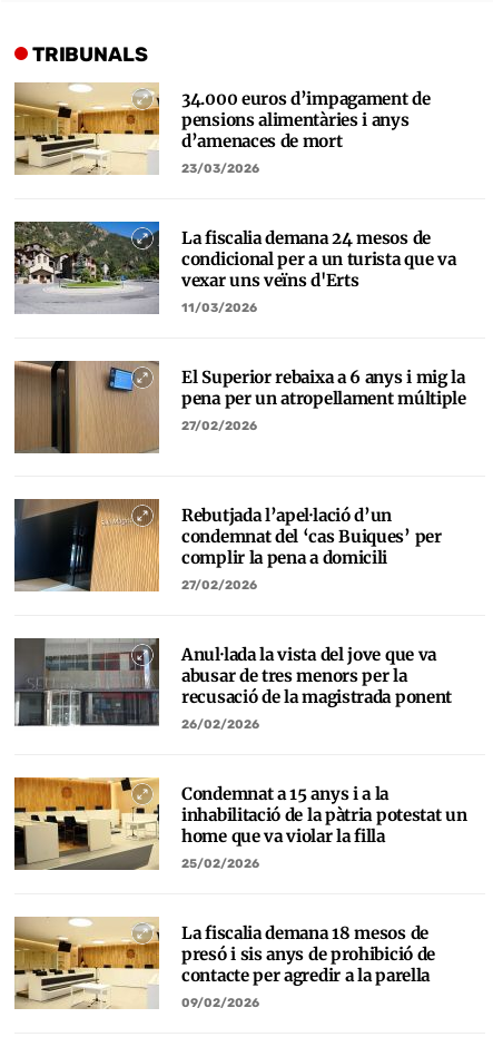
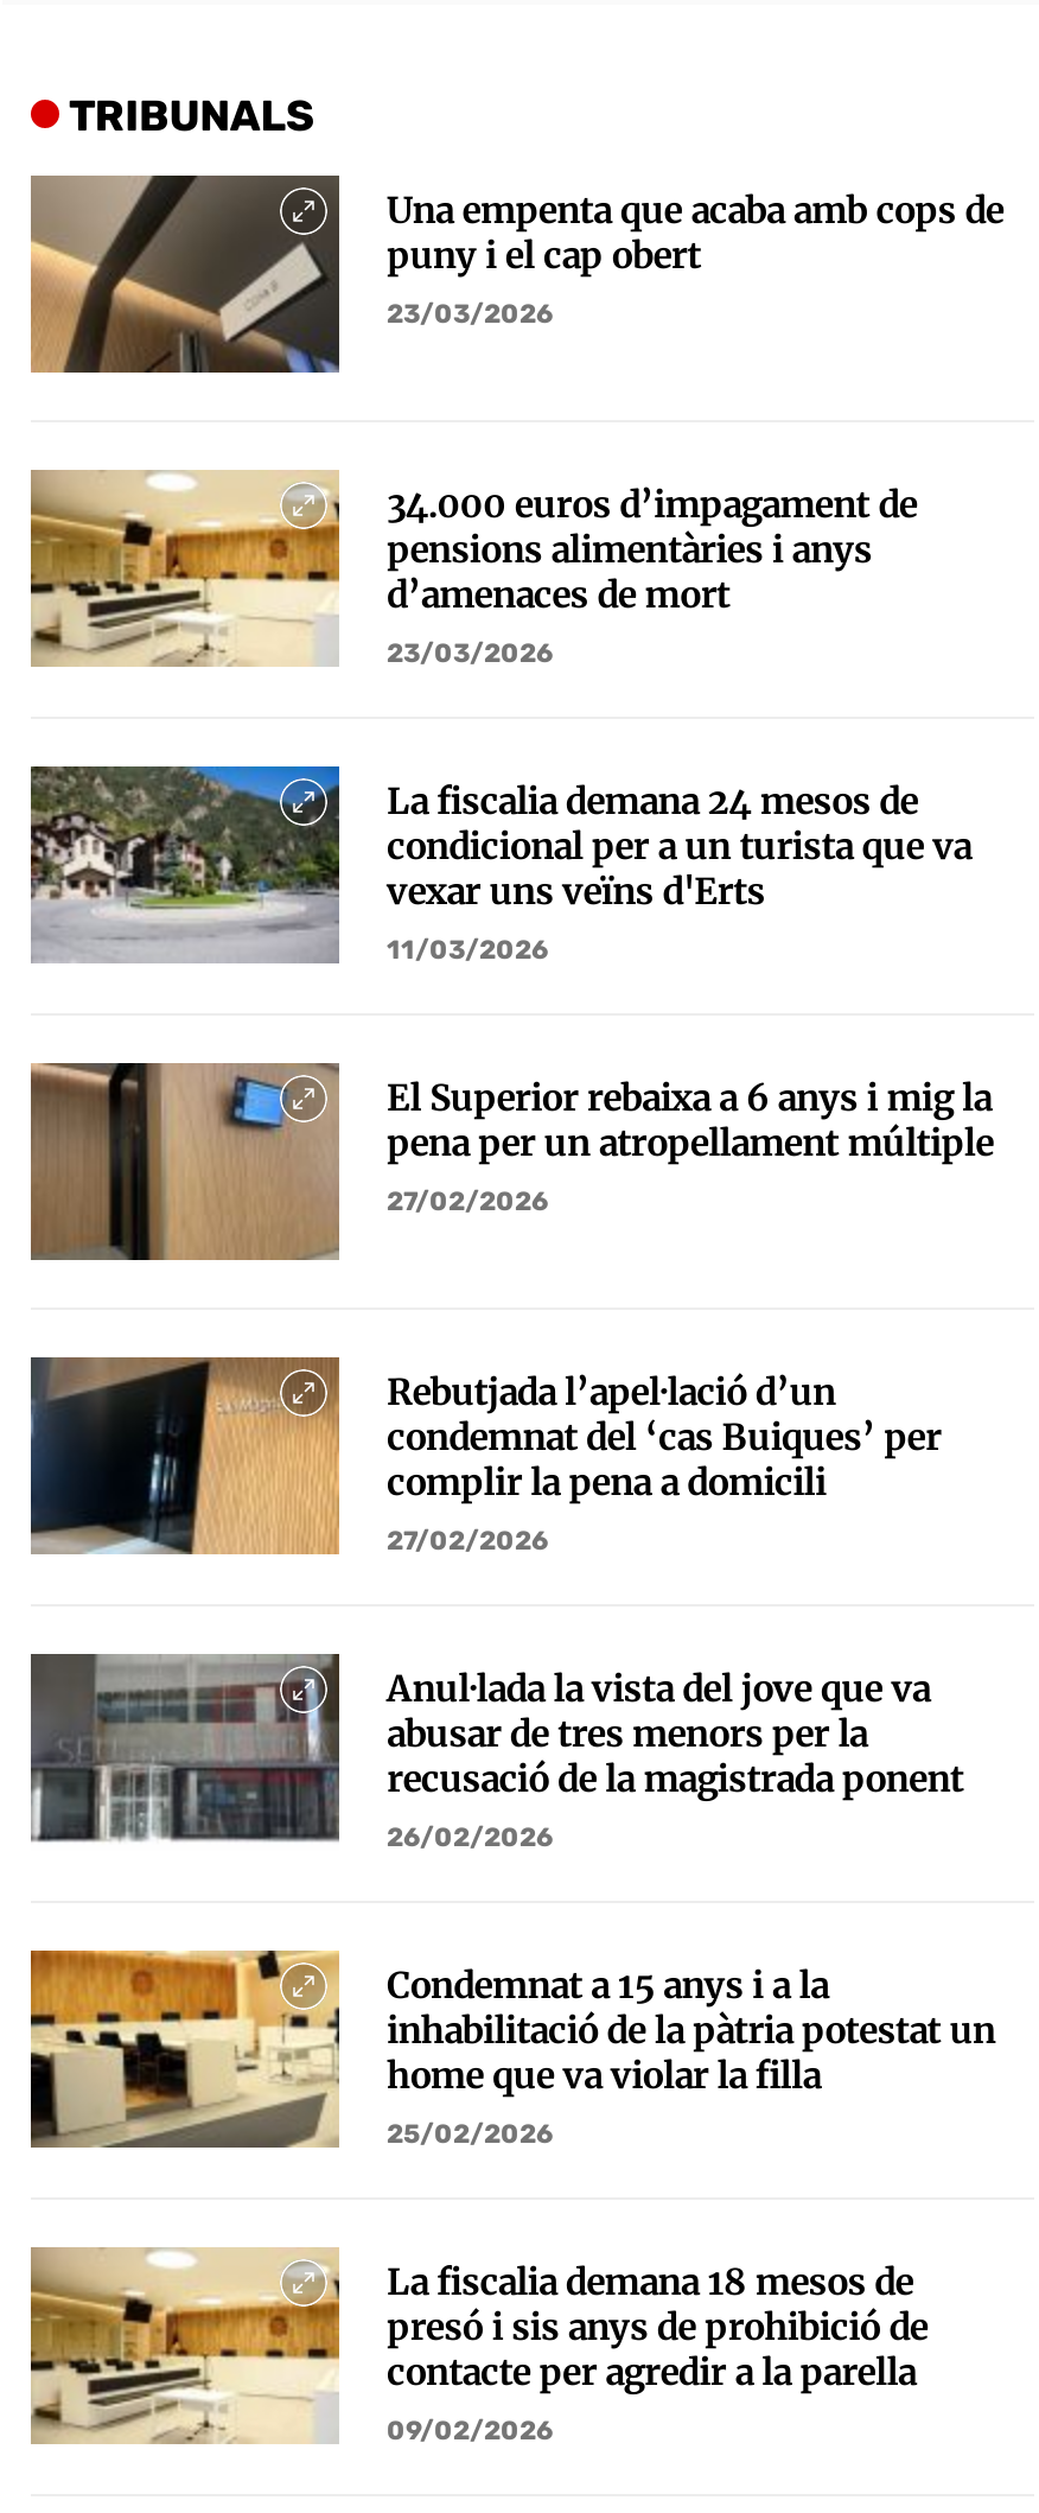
none -> [28,173,1004,375] [image] | Una empenta que acaba amb cops de | puny i el cap obert | 23/03/2026

